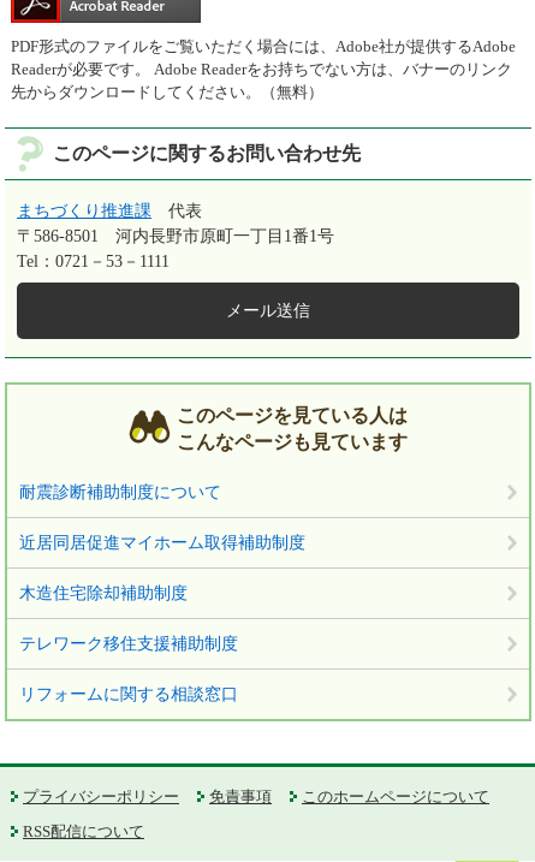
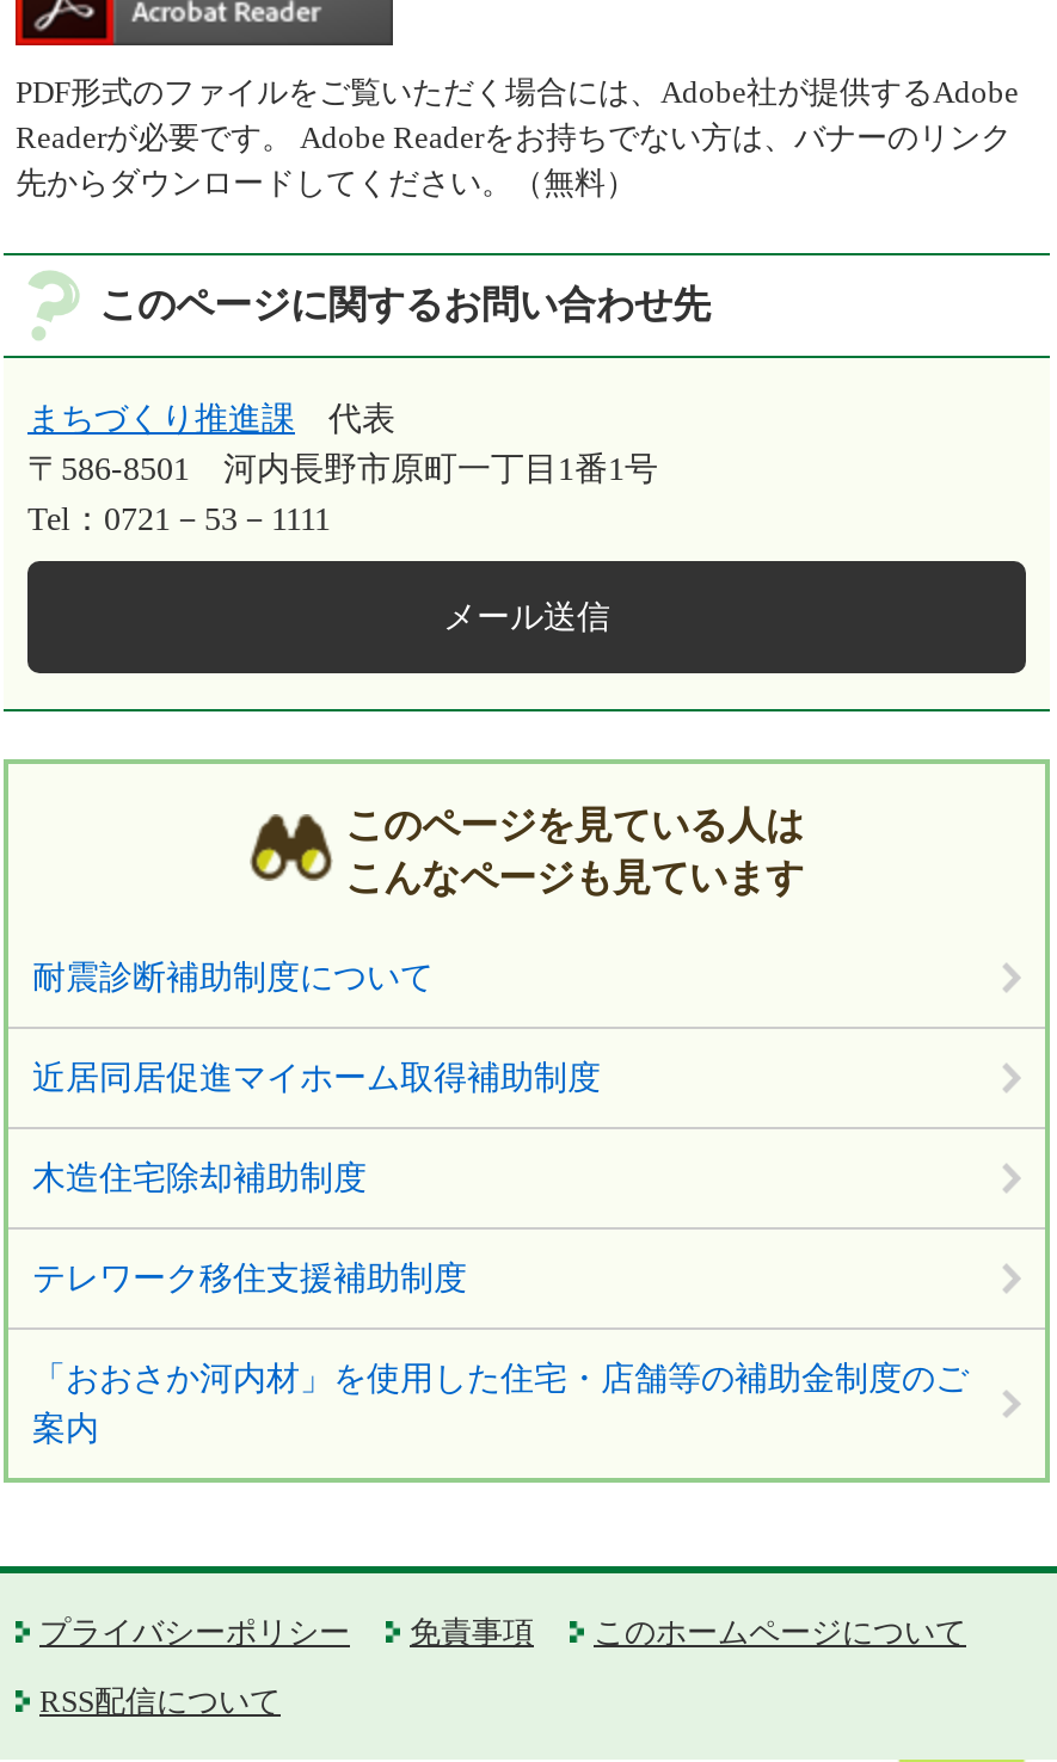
[19,685,238,703] リフォームに関する相談窓口 -> [32,1360,969,1446] 「おおさか河内材」を使用した住宅・店舗等の補助金制度のご | 案内

